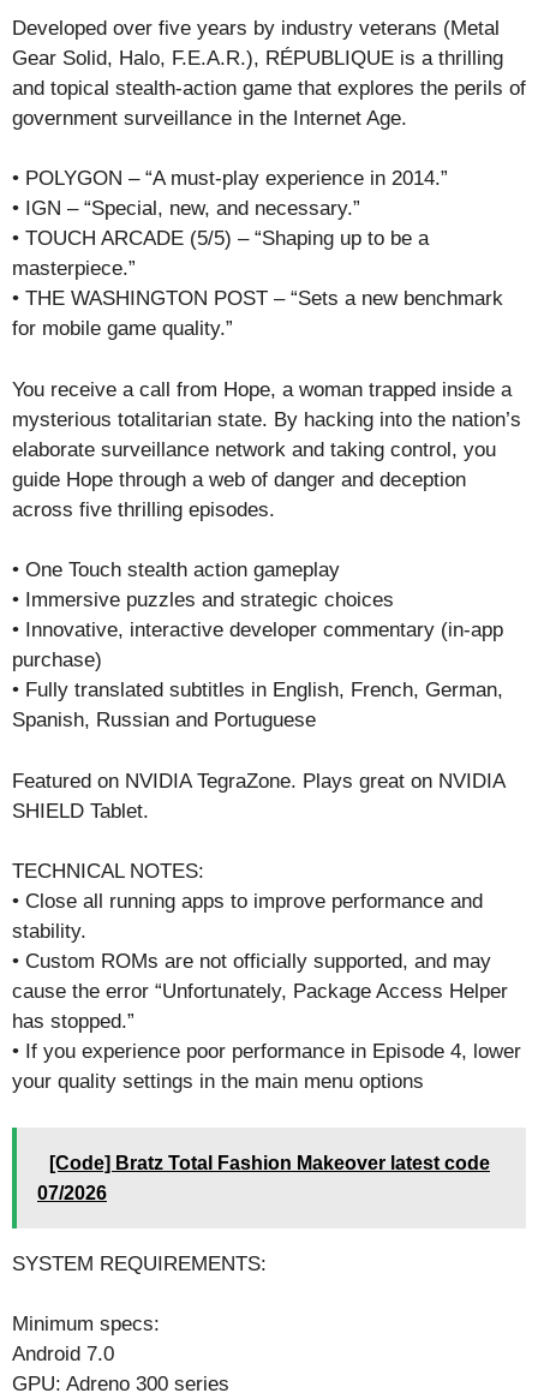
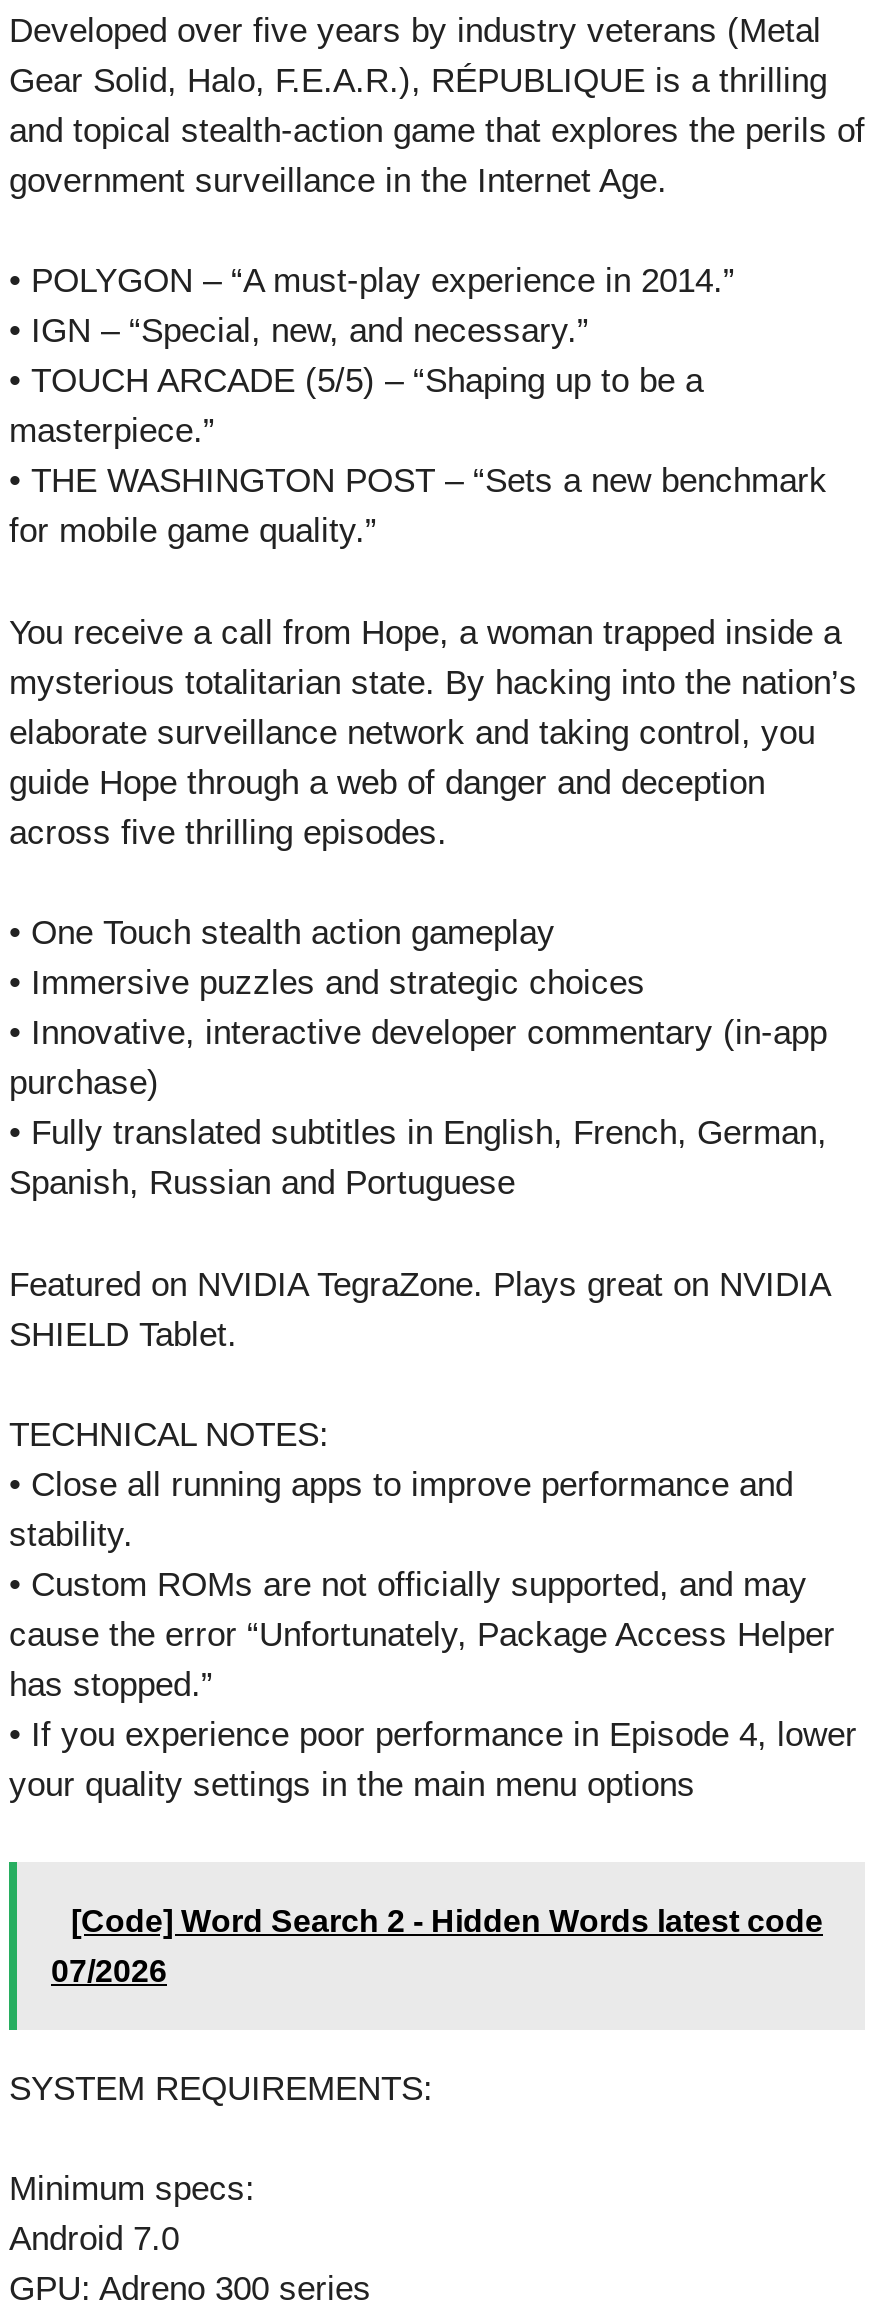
[49,1152,490,1173] [Code] Bratz Total Fashion Makeover latest code -> [71,1903,823,1937] [Code] Word Search 2 - Hidden Words latest code

